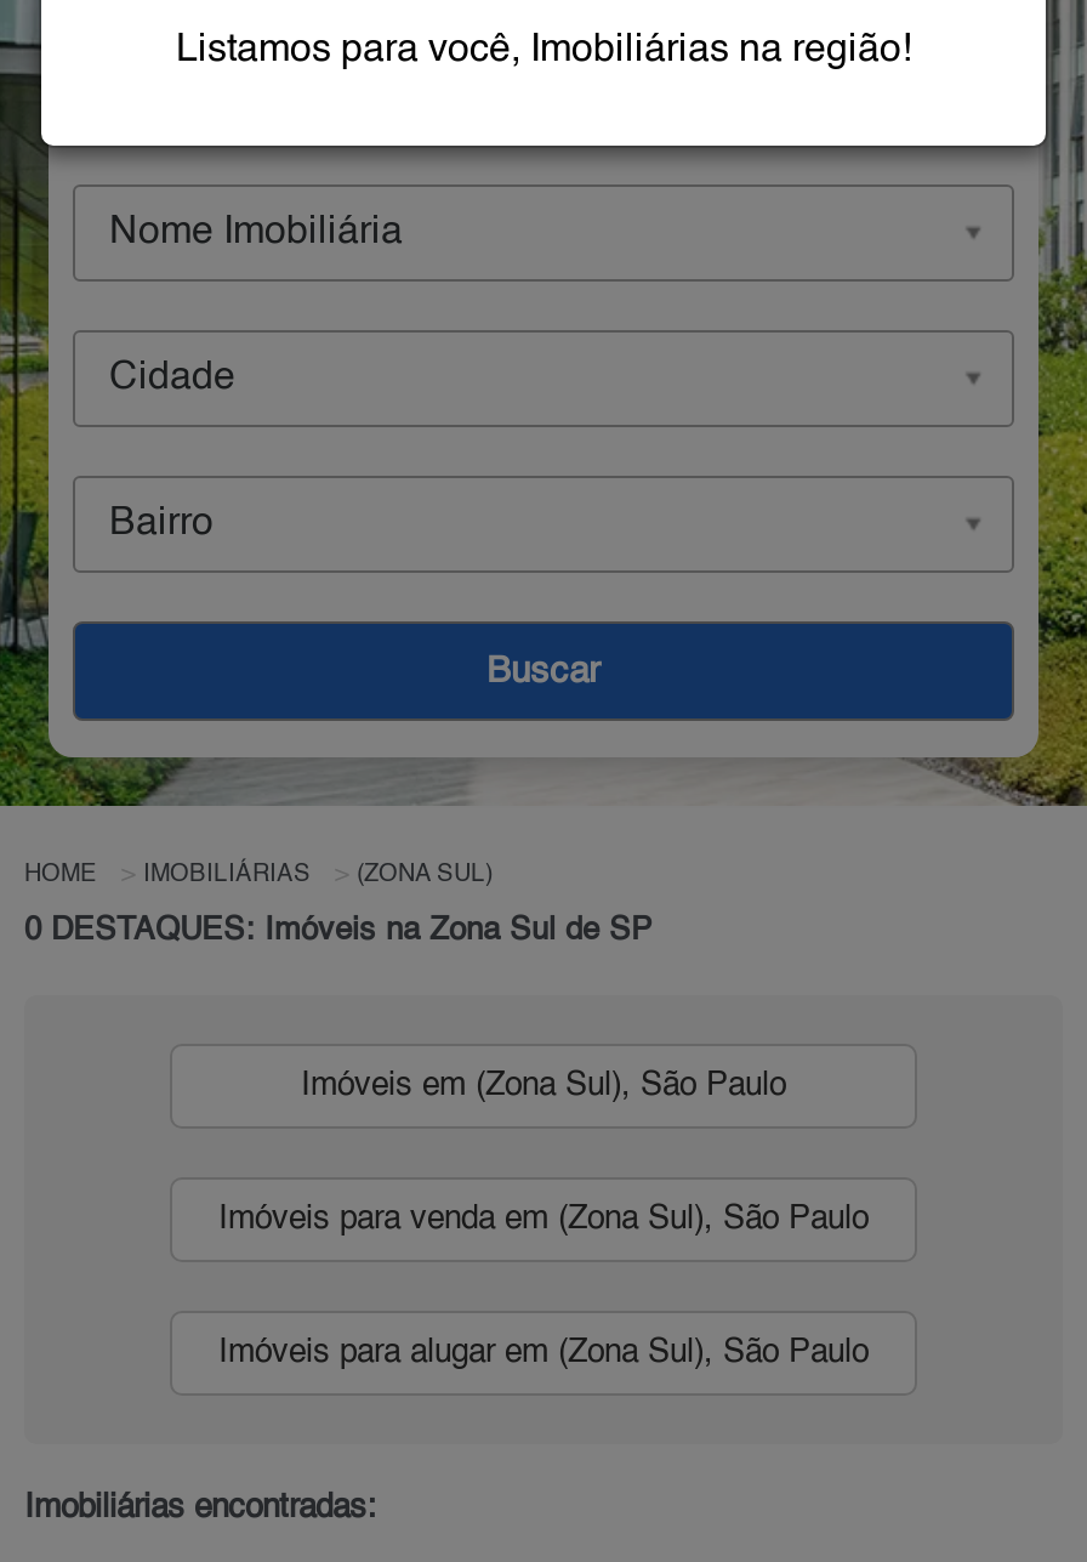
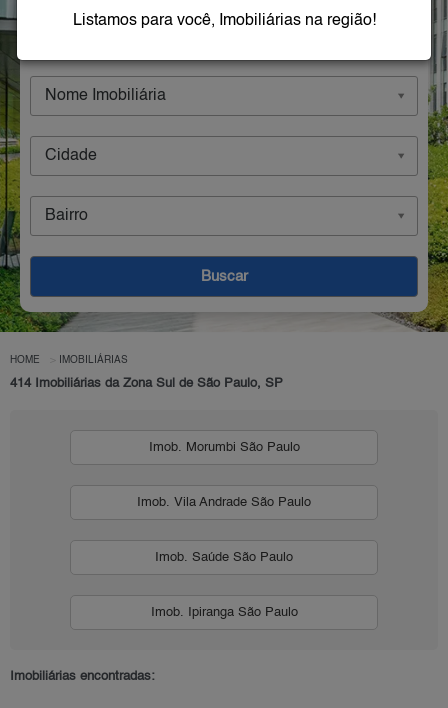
[357,863,493,887] (ZONA SUL) -> [10,377,283,390] 414 Imobiliárias da Zona Sul de São Paulo, SP
[24,916,653,948] 0 DESTAQUES: Imóveis na Zona Sul de SP -> [148,441,299,454] Imob. Morumbi São Paulo
[301,1072,786,1103] Imóveis em (Zona Sul), São Paulo -> [137,496,311,509] Imob. Vila Andrade São Paulo
[218,1205,869,1237] Imóveis para venda em (Zona Sul), São Paulo -> [155,551,293,564] Imob. Saúde São Paulo
[218,1339,869,1370] Imóveis para alugar em (Zona Sul), São Paulo -> [150,606,297,619] Imob. Ipiranga São Paulo

